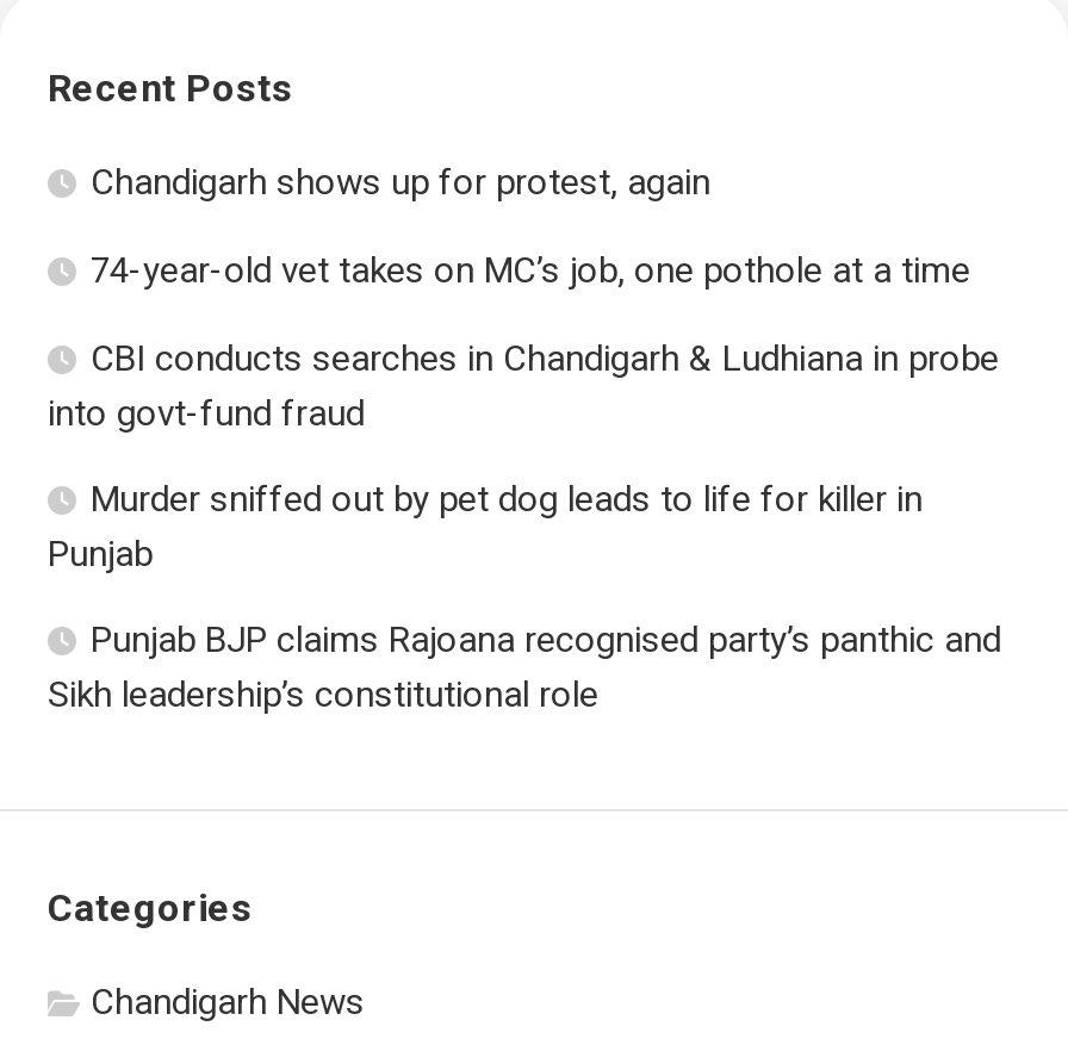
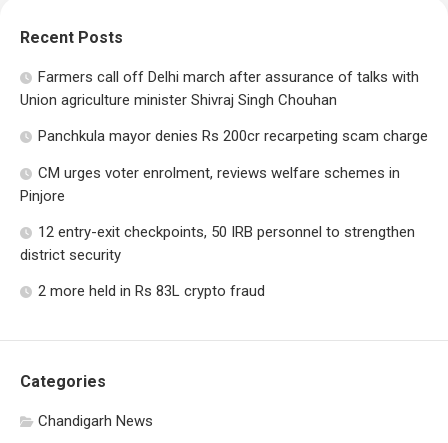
[91,162,710,204] Chandigarh shows up for protest, again -> [20,68,419,109] Farmers call off Delhi march after assurance of talks with | Union agriculture minister Shivraj Singh Chouhan
[91,250,970,293] 74-year-old vet takes on MC’s job, one pothole at a time -> [38,127,428,145] Panchkula mayor denies Rs 200cr recarpeting scam charge
[48,338,999,436] CBI conducts searches in Chandigarh & Ludhiana in probe | into govt-fund fraud -> [20,164,400,205] CM urges voter enrolment, reviews welfare schemes in | Pinjore
[48,479,923,576] Murder sniffed out by pet dog leads to life for killer in | Punjab -> [20,223,415,264] 12 entry-exit checkpoints, 50 IRB personnel to strengthen | district security
[48,619,1001,717] Punjab BJP claims Rajoana recognised party’s panthic and | Sikh leadership’s constitutional role -> [38,282,265,300] 2 more held in Rs 83L crypto fraud

